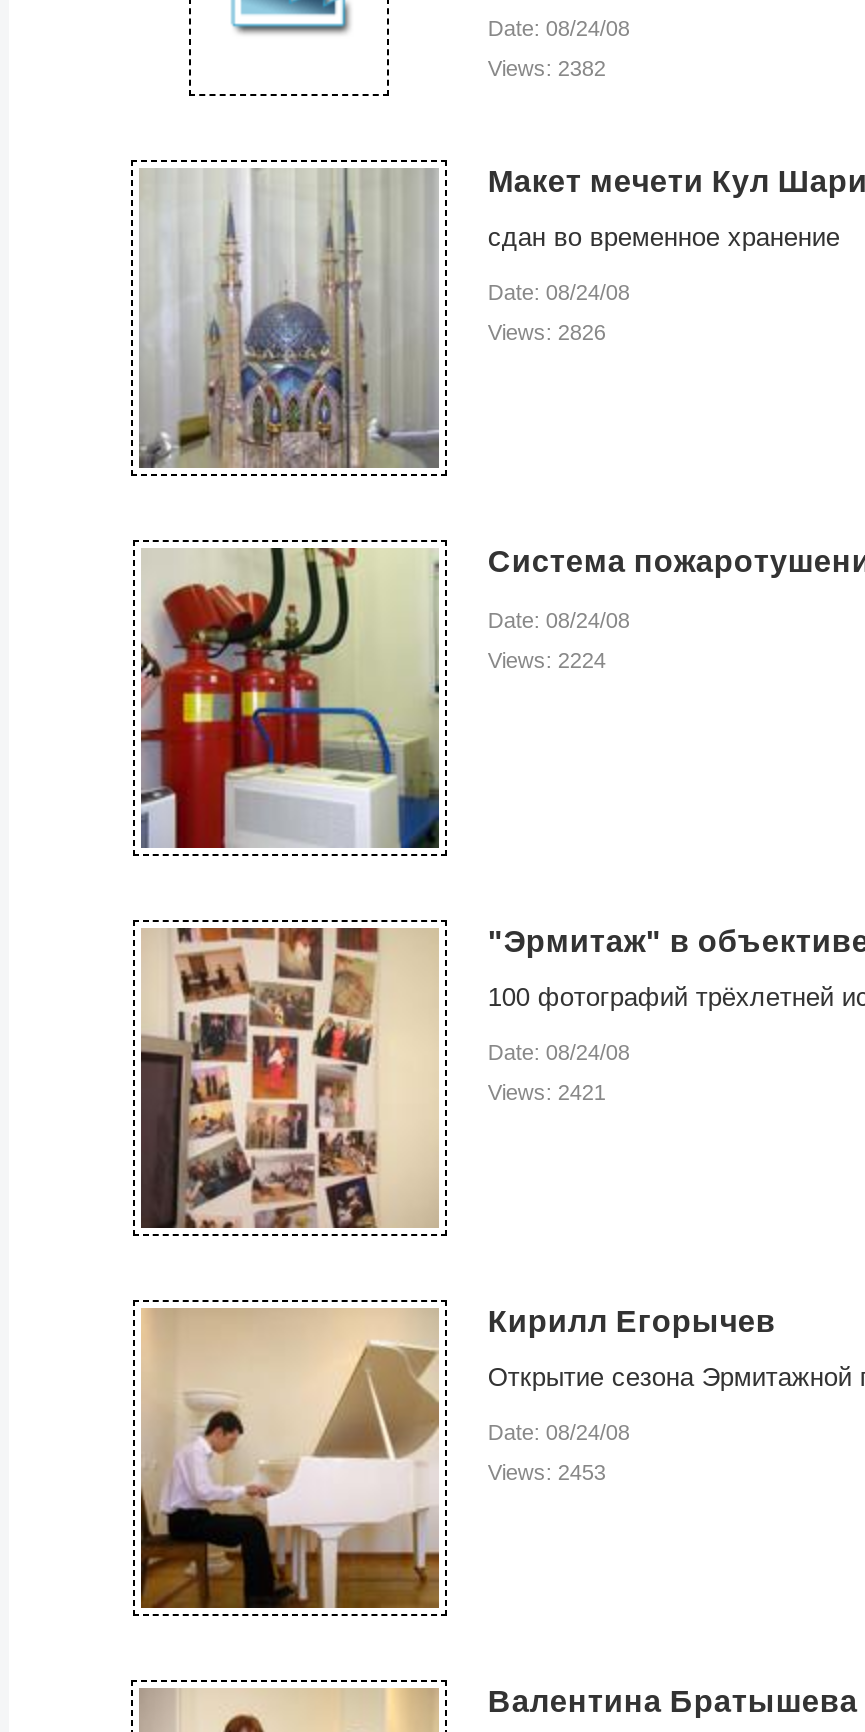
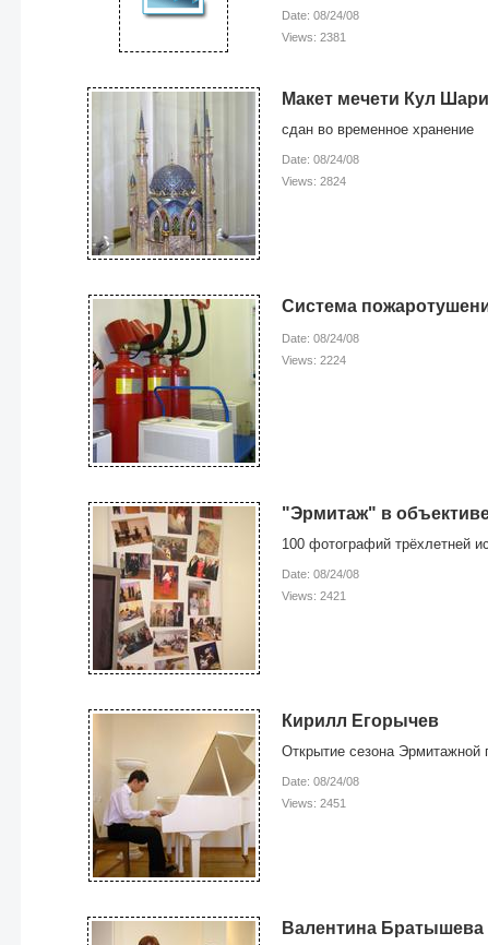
[488,56,606,80] Views: 2382 -> [282,30,347,43] Views: 2381
[488,320,606,344] Views: 2826 -> [282,174,347,187] Views: 2824
[488,1460,606,1484] Views: 2453 -> [282,796,347,809] Views: 2451

